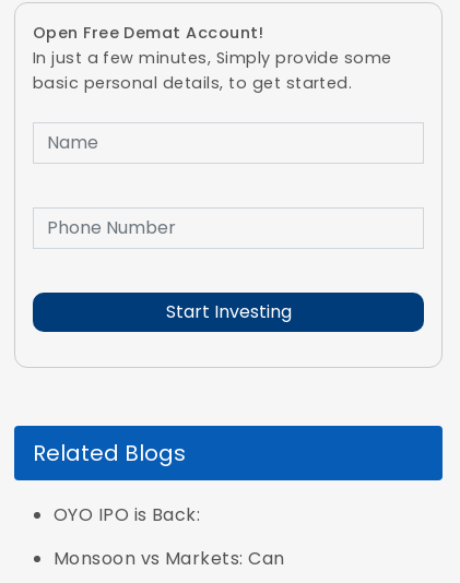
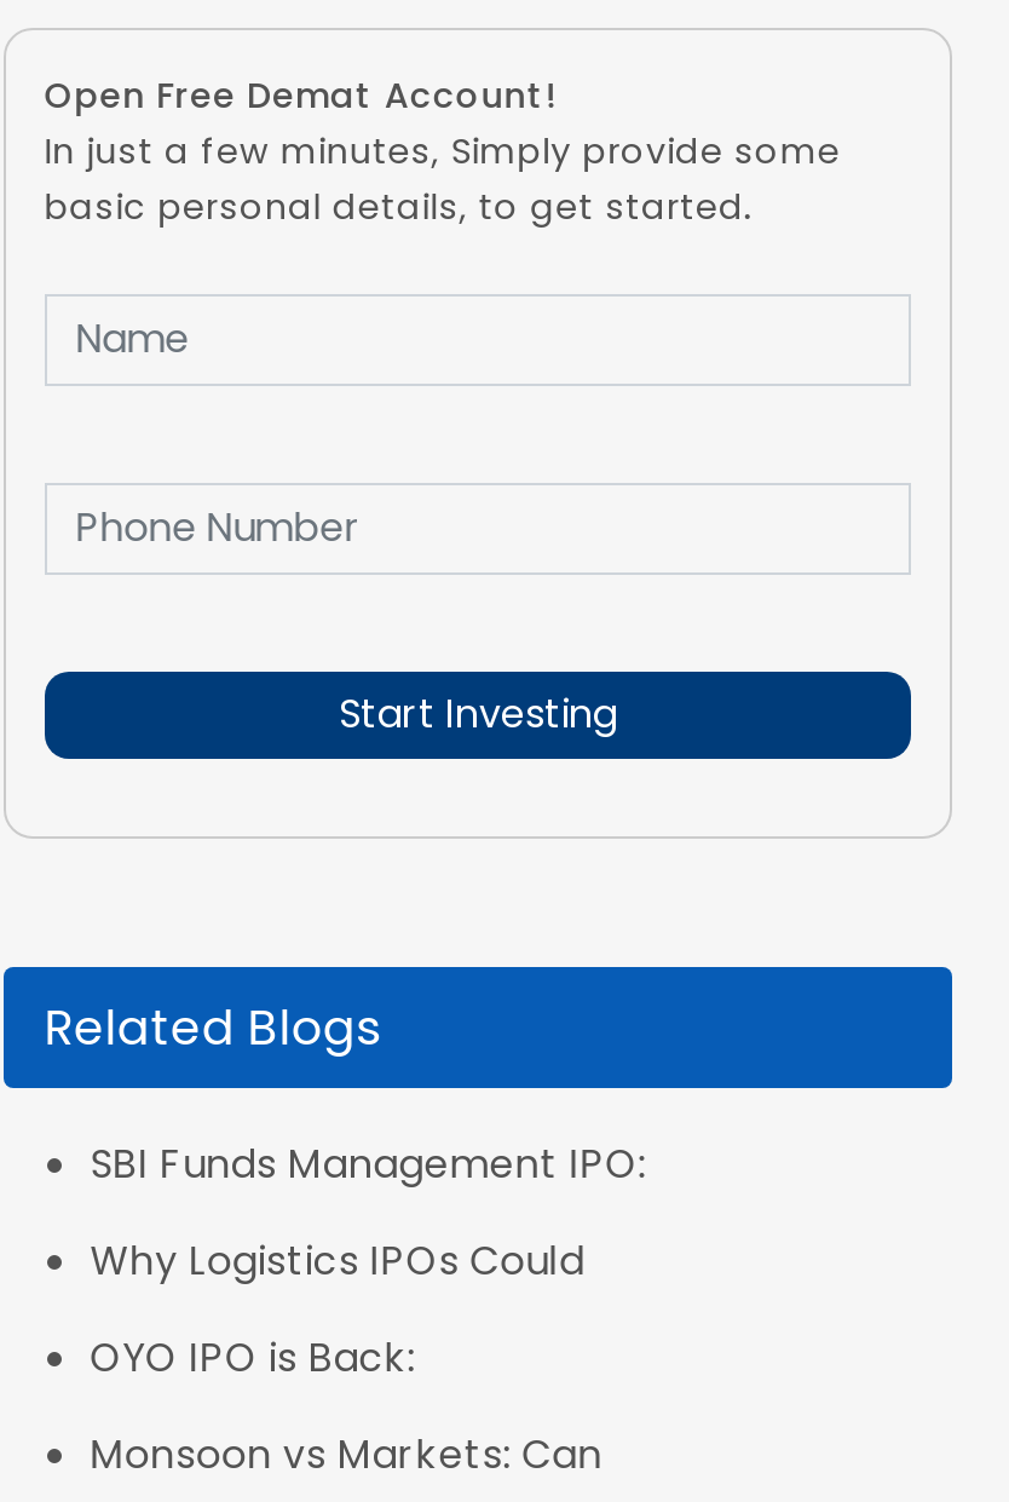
none -> [90,1136,647,1288] SBI Funds Management IPO: | Why Logistics IPOs Could

